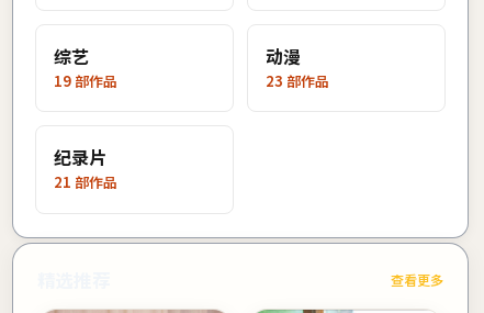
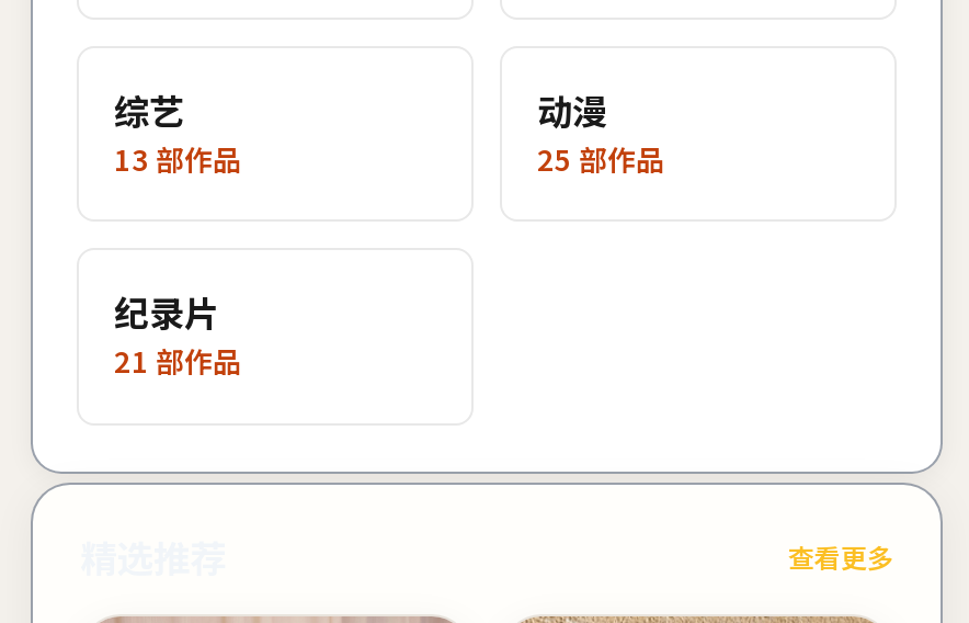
[54,70,117,91] 19部作品 -> [114,137,241,179] 13部作品
[266,70,329,91] 23部作品 -> [537,137,664,179] 25部作品

